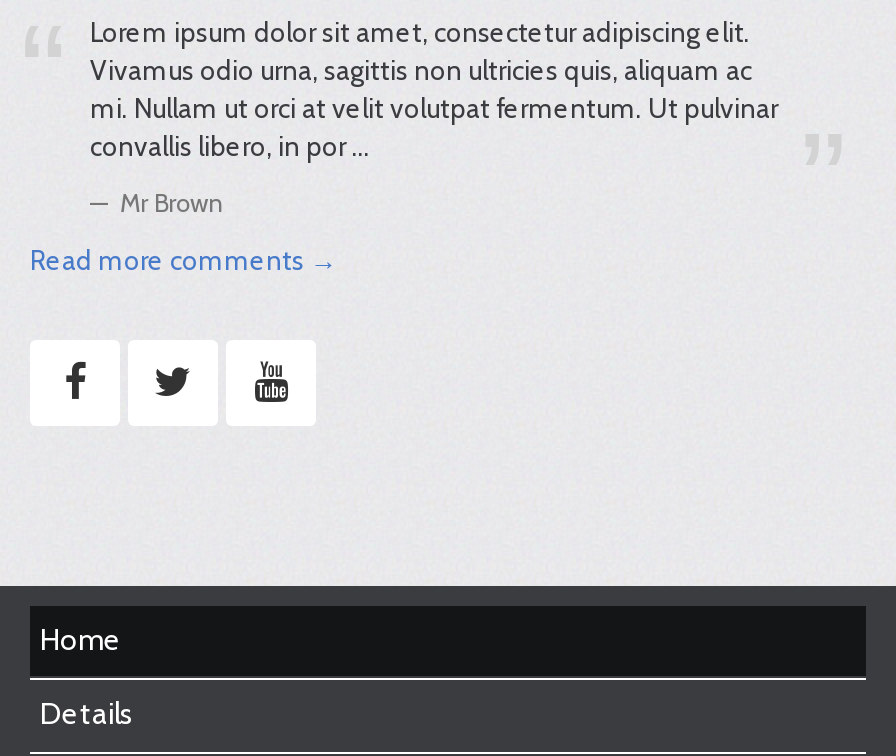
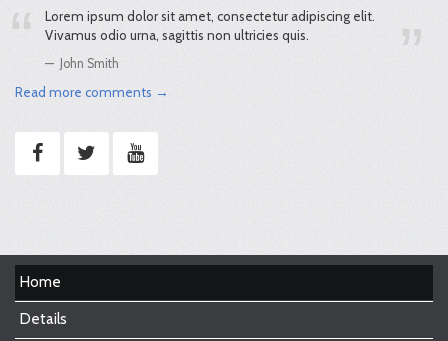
[90,55,778,163] Vivamus odio urna, sagittis non ultricies quis, aliquam ac | mi. Nullam ut orci at velit volutpat fermentum. Ut pulvinar | convallis libero, in por ... -> [45,27,309,43] Vivamus odio urna, sagittis non ultricies quis.
[114,189,222,219] Mr Brown -> [57,56,119,71] John Smith

